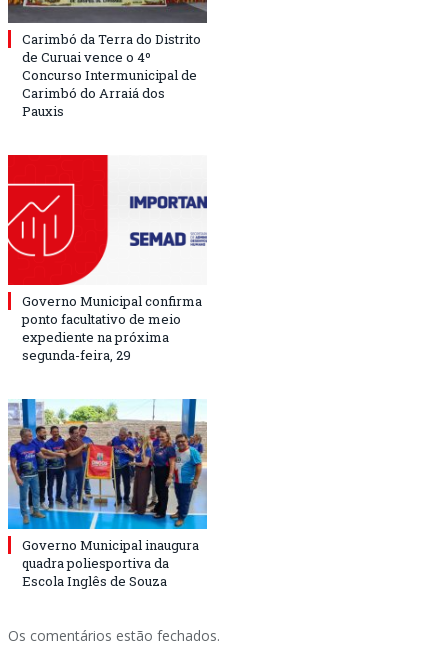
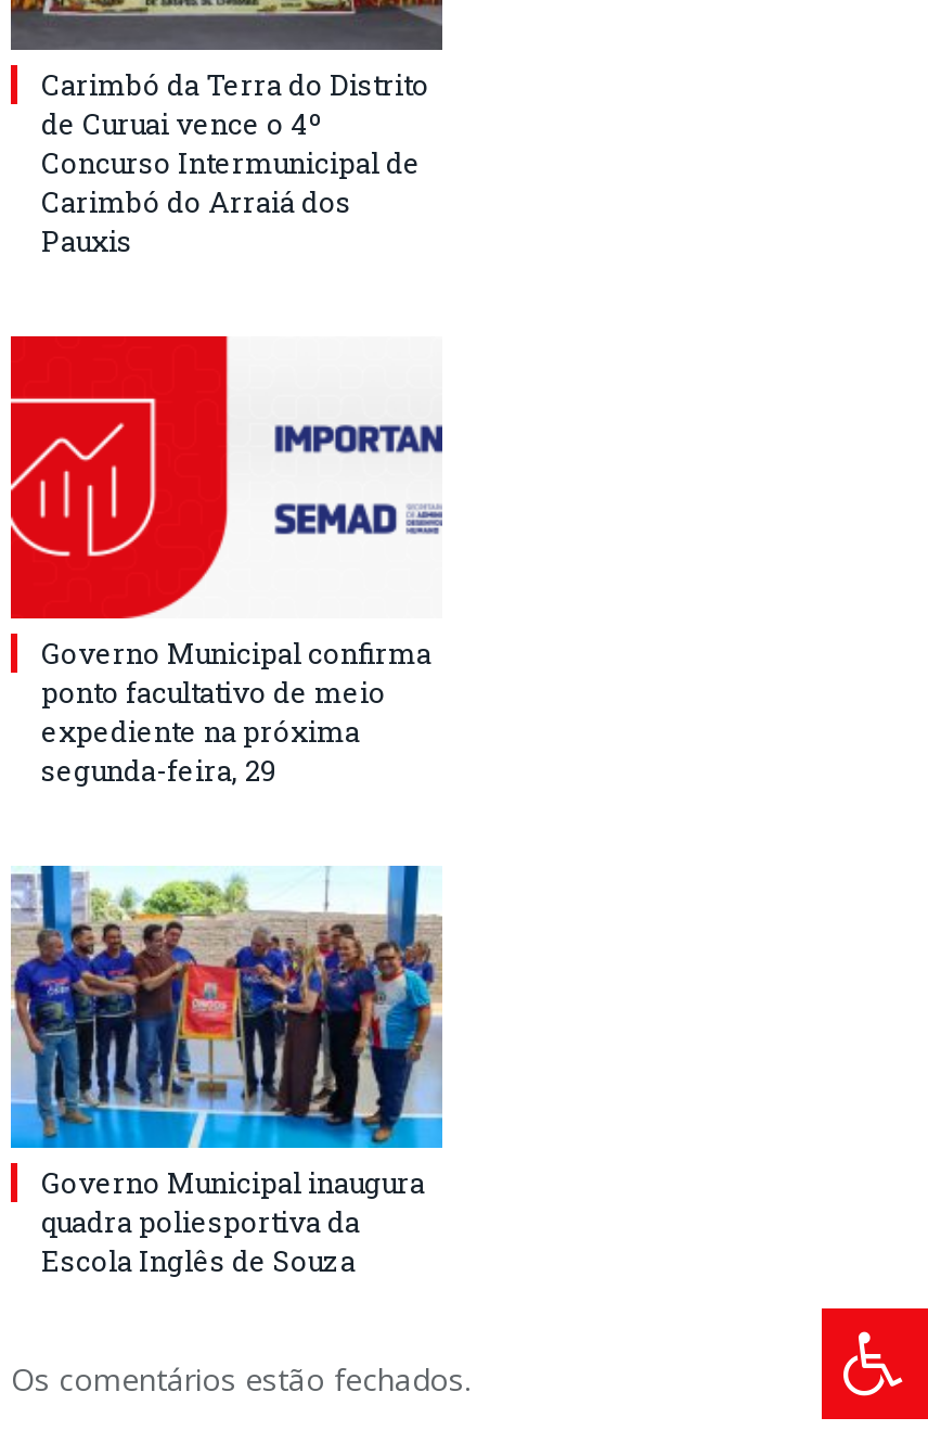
none -> [820,1306,921,1421] [image]

